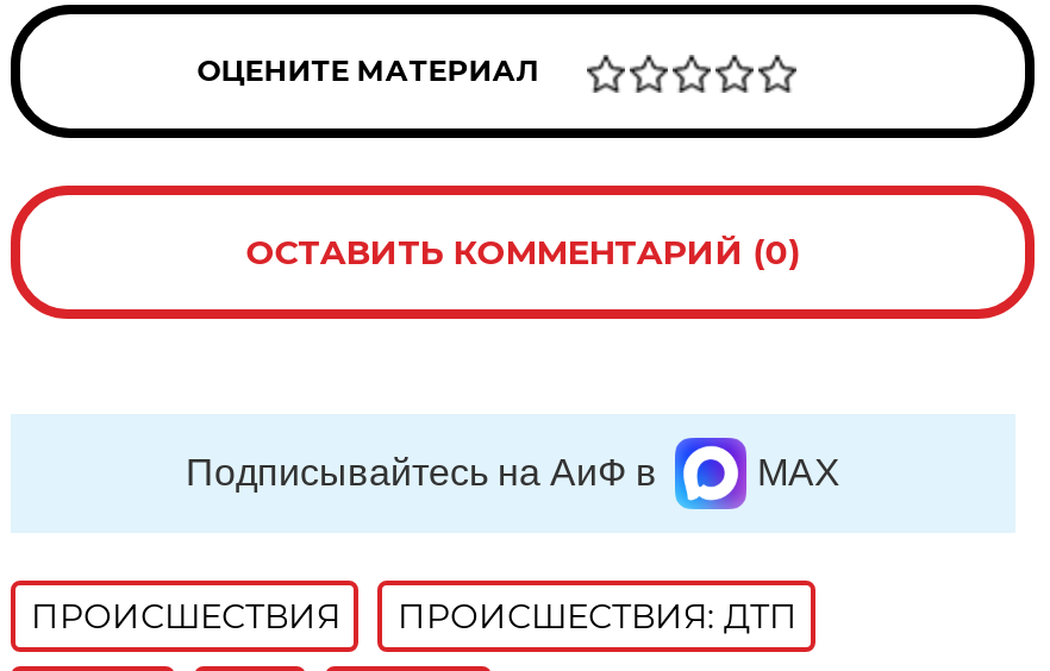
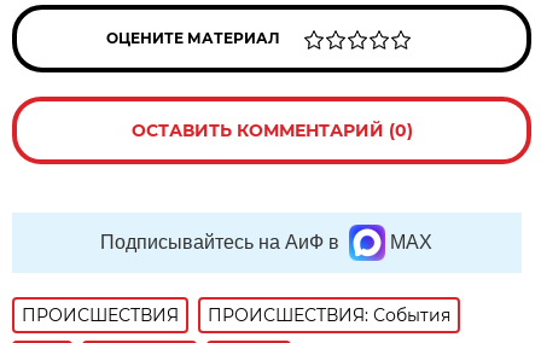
[397,595,797,637] ПРОИСШЕСТВИЯ: ДТП -> [208,304,451,326] ПРОИСШЕСТВИЯ: События

